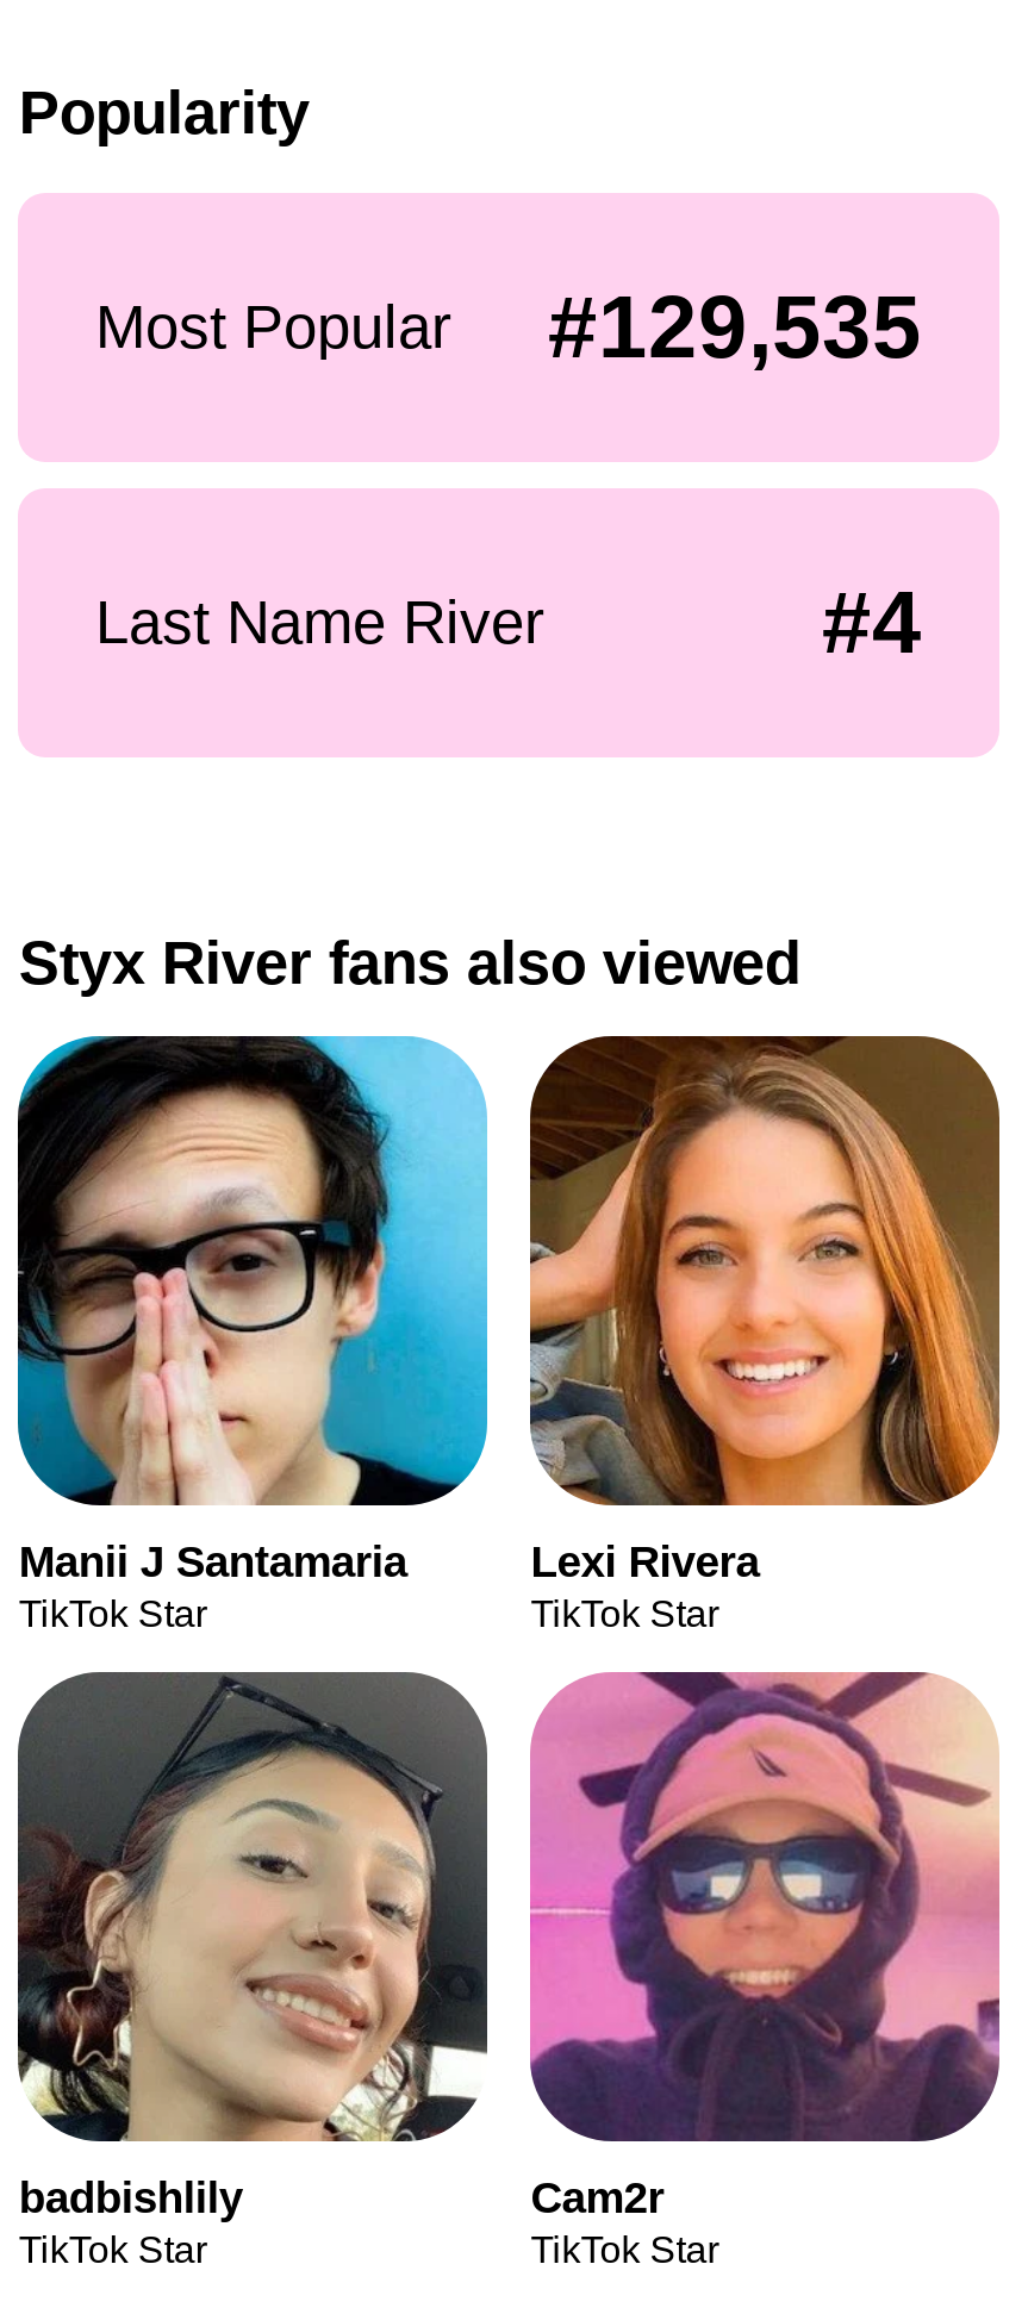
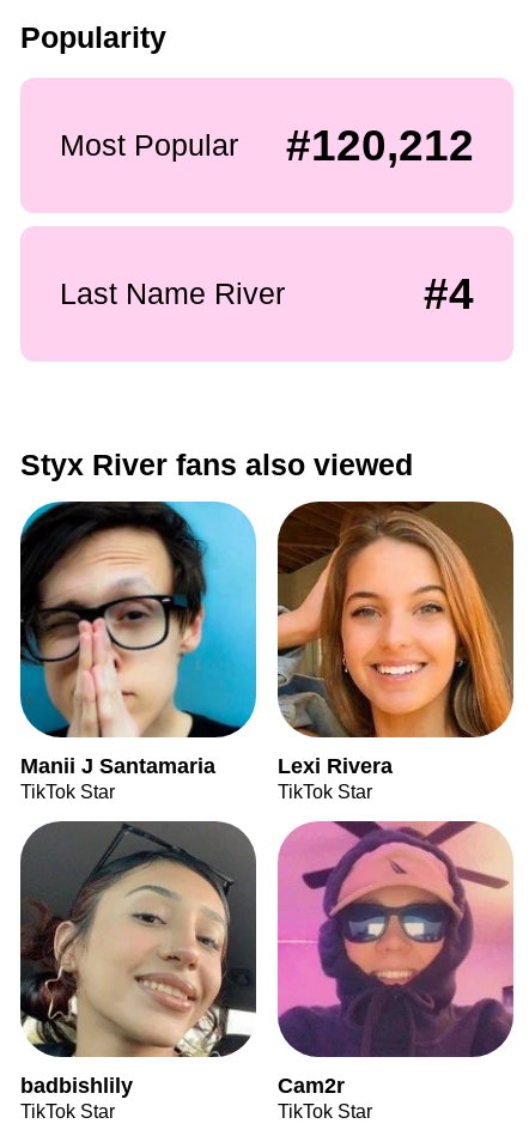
[95,278,922,376] Most Popular #129,535 -> [59,121,475,170] Most Popular #120,212

